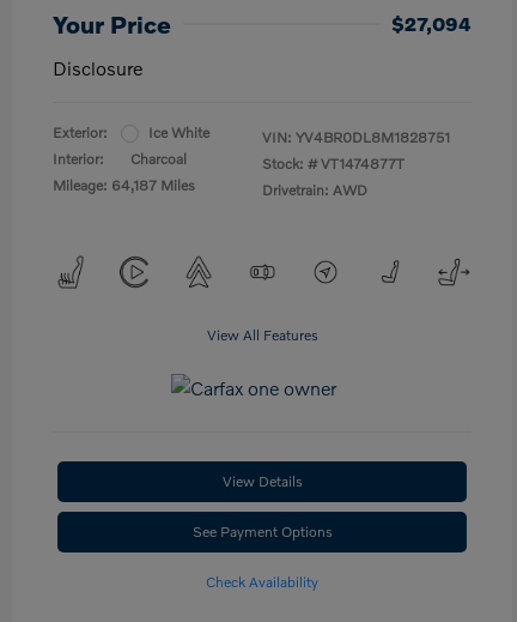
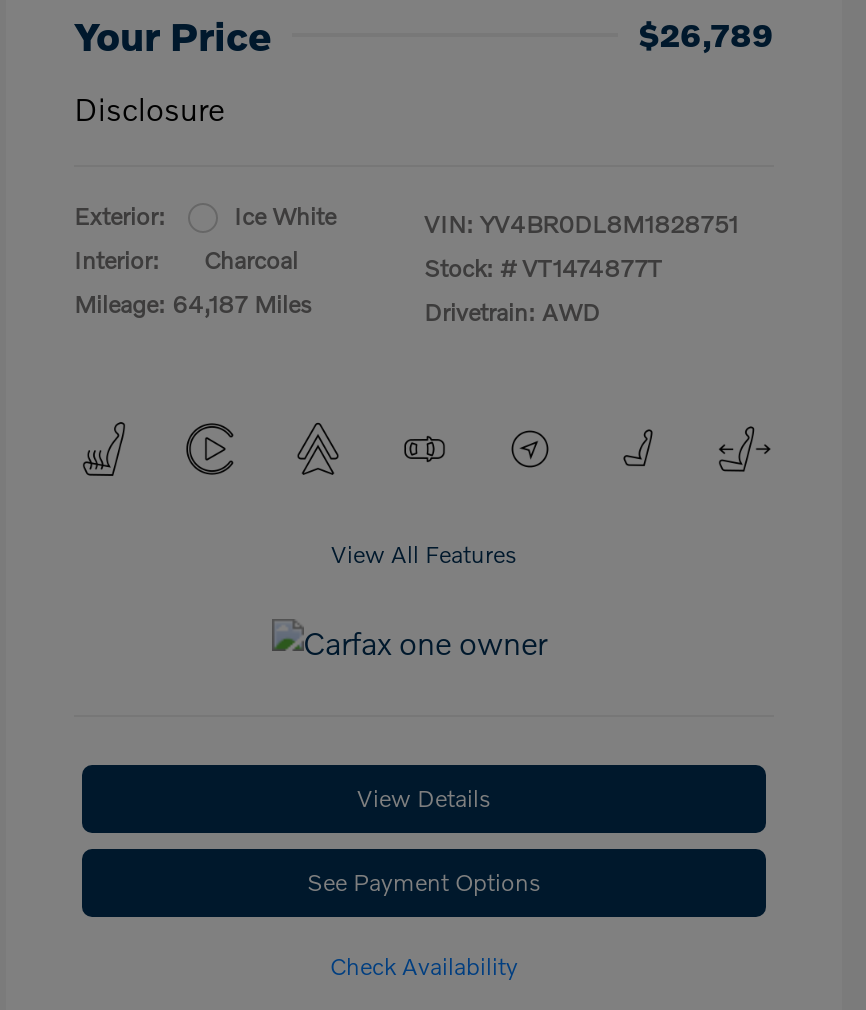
[391,13,472,35] $27,094 -> [638,16,774,54] $26,789

